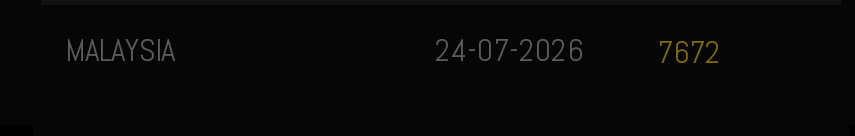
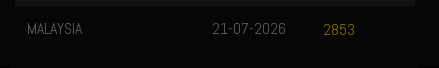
[435,32,583,72] 24-07-2026 -> [212,19,286,39] 21-07-2026
[657,33,721,73] 7672 -> [323,20,355,40] 2853

